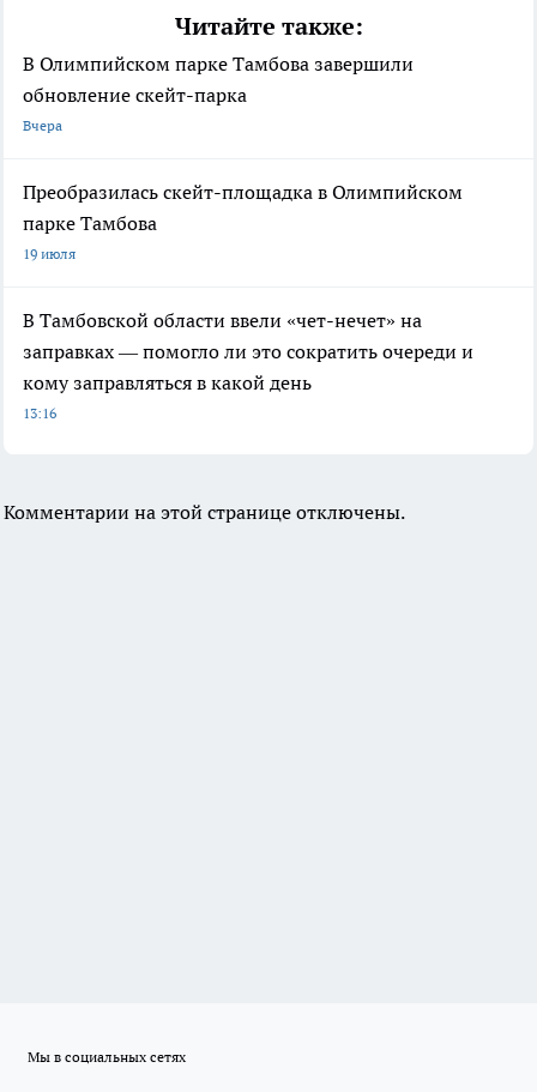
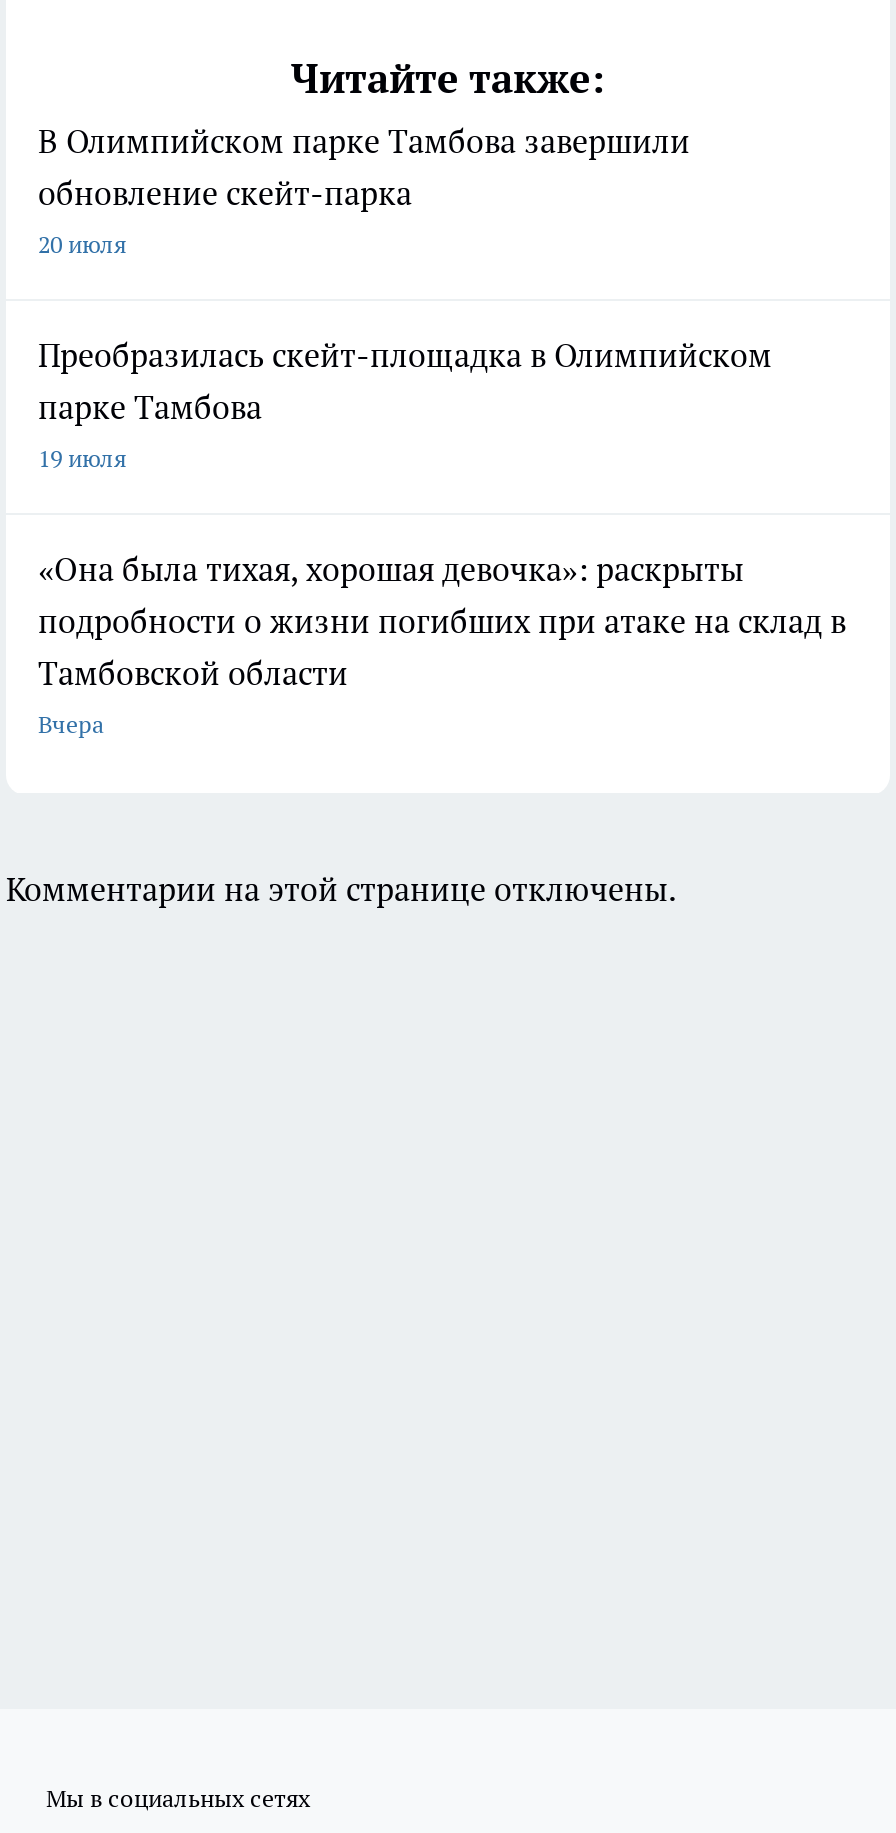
[23,116,62,134] Вчера -> [38,228,126,258] 20 июля
[23,308,473,421] В Тамбовской области ввели «чет-нечет» на | заправках — помогло ли это сократить очереди и | кому заправляться в какой день | 13:16 -> [38,548,846,738] «Она была тихая, хорошая девочка»: раскрыты | подробности о жизни погибших при атаке на склад в | Тамбовской области | Вчера

